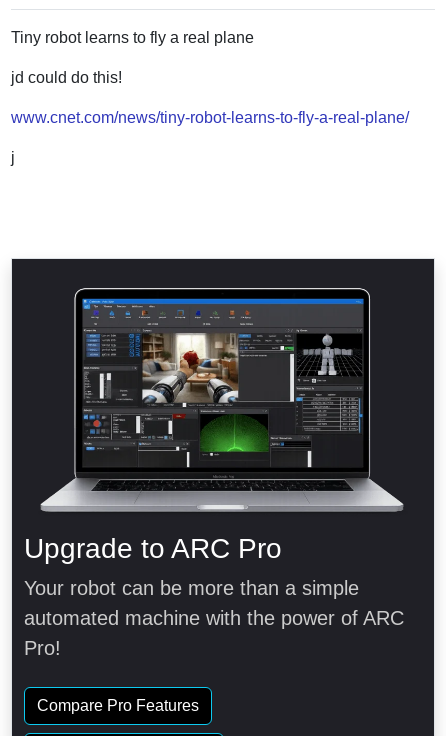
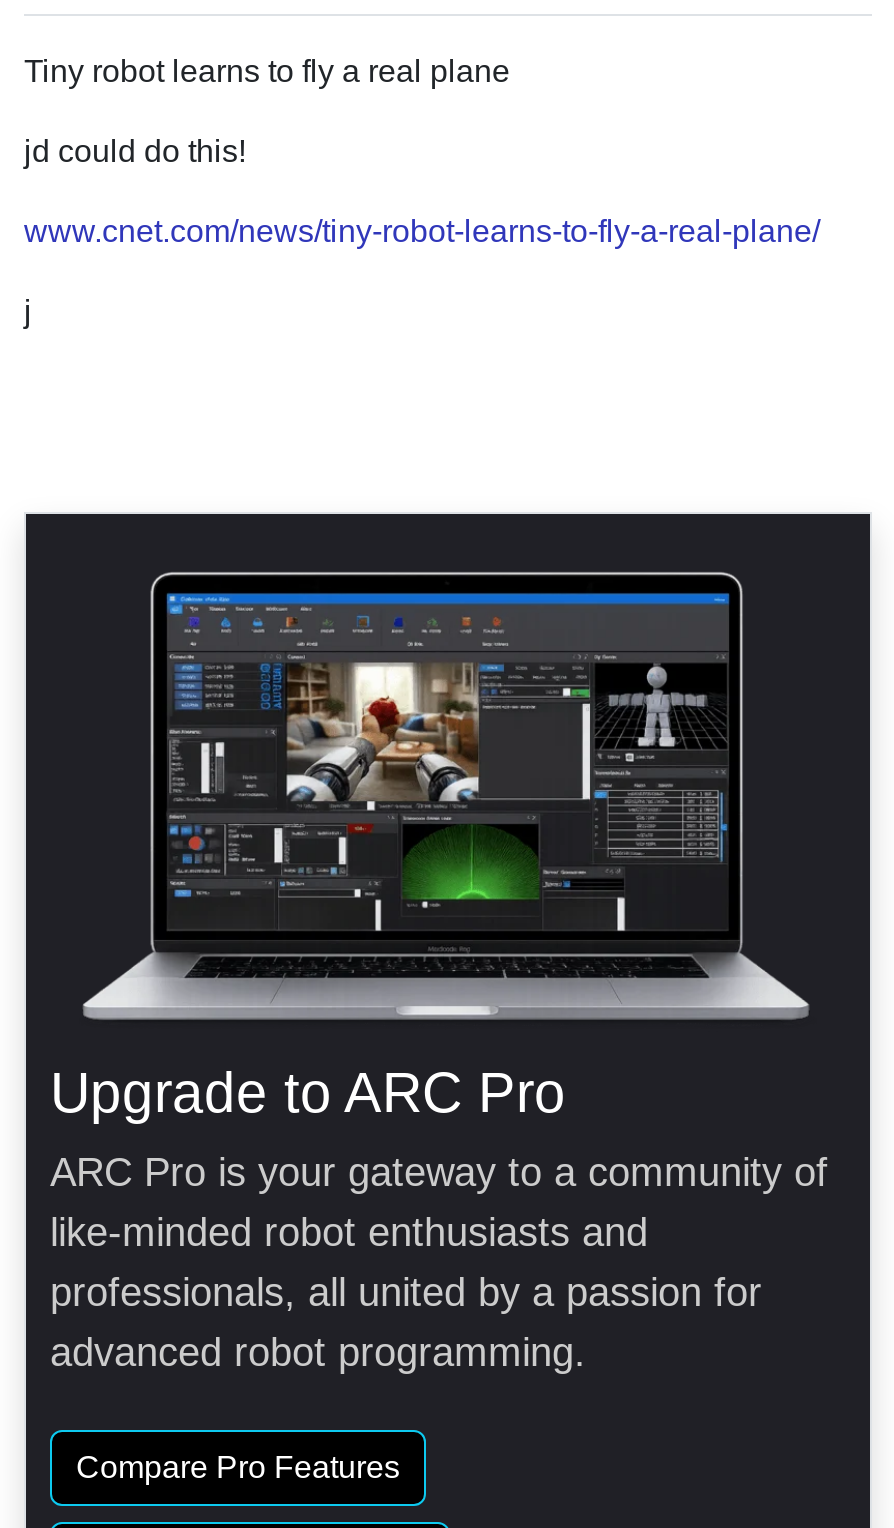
[24,577,404,659] Your robot can be more than a simple | automated machine with the power of ARC | Pro! -> [50,1151,828,1375] ARC Pro is your gateway to a community of | like-minded robot enthusiasts and | professionals, all united by a passion for | advanced robot programming.

